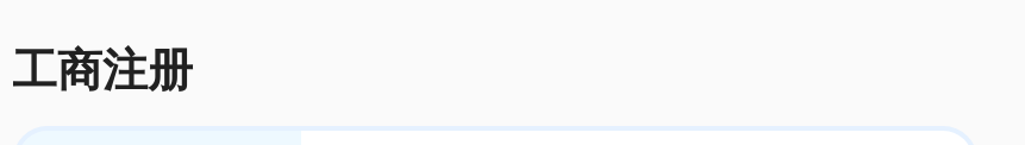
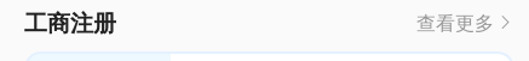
none -> [416,13,494,33] 查看更多

